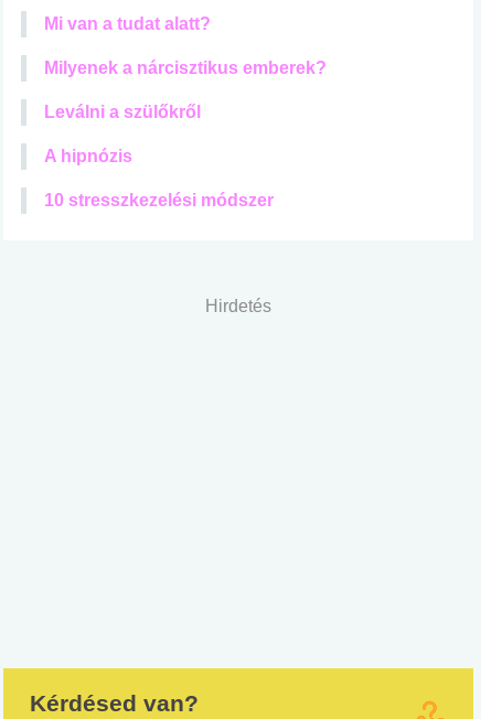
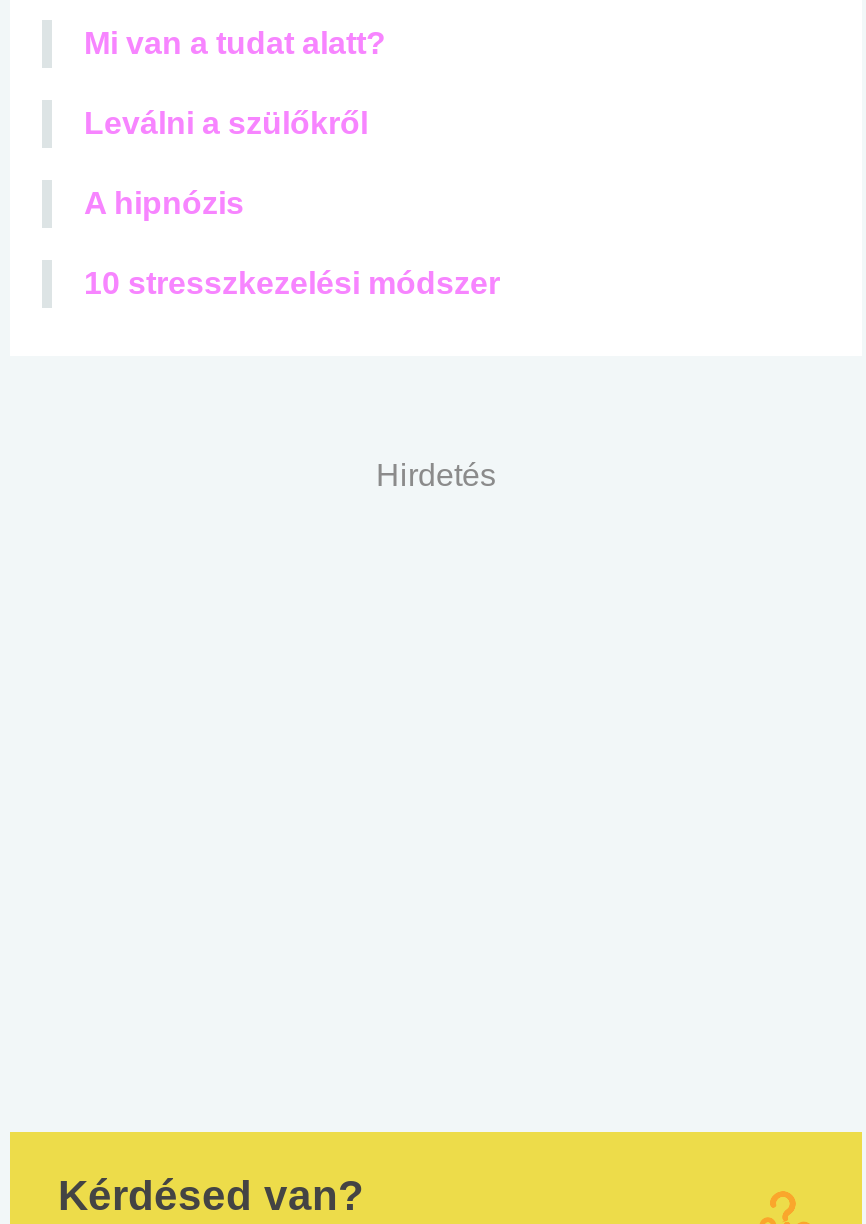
[44,58,327,77] Milyenek a nárcisztikus emberek? -> none

